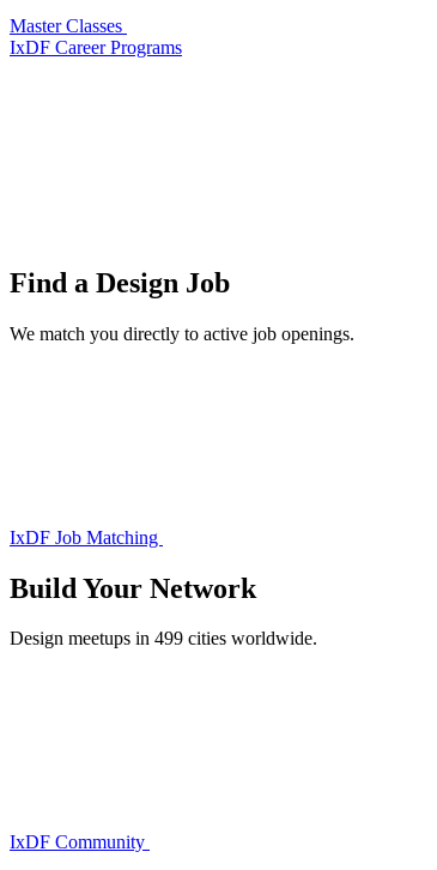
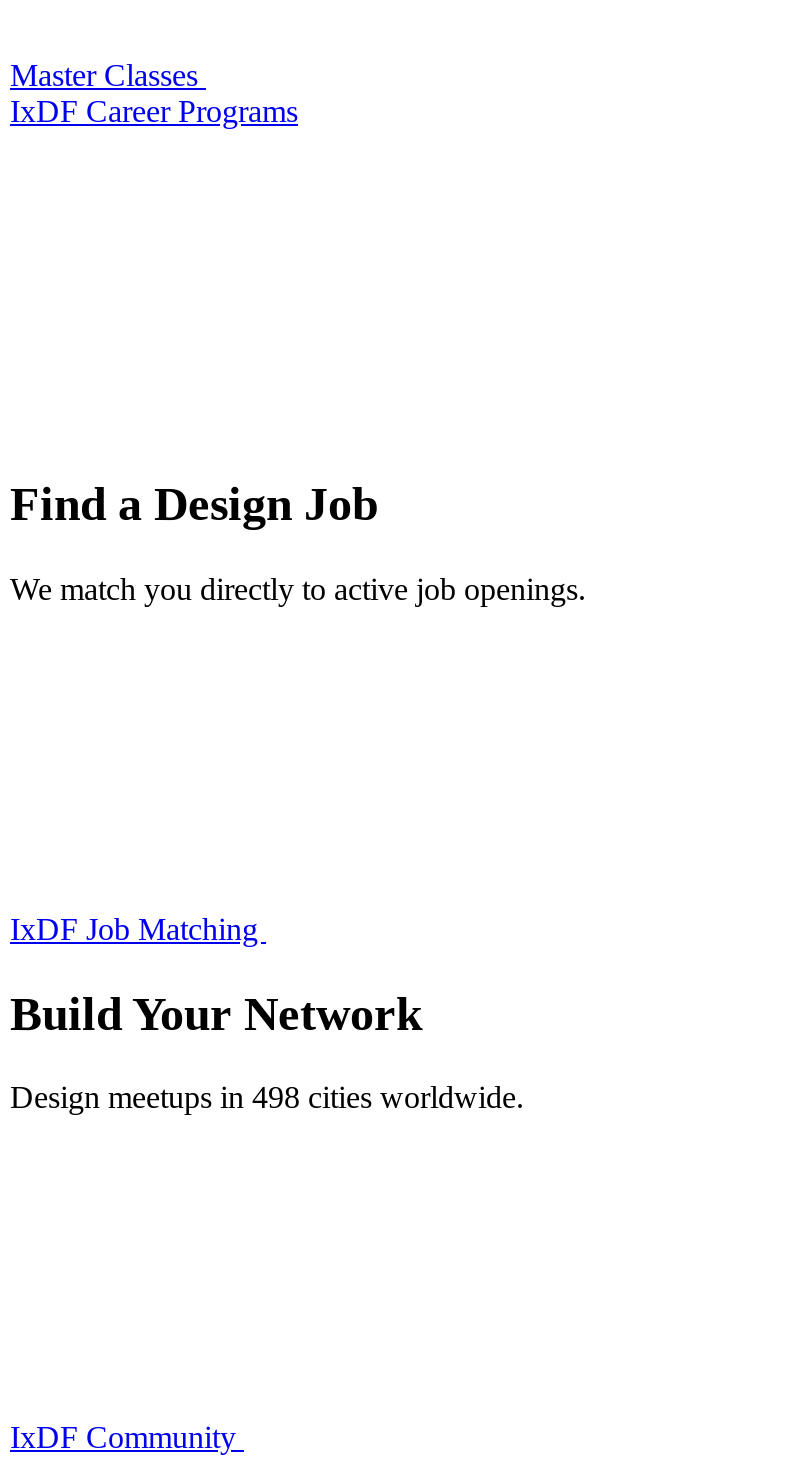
[10,628,317,649] Design meetups in 499 cities worldwide. -> [10,1081,524,1115] Design meetups in 498 cities worldwide.

